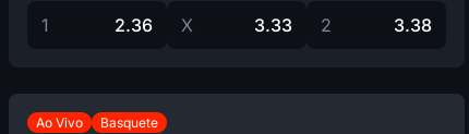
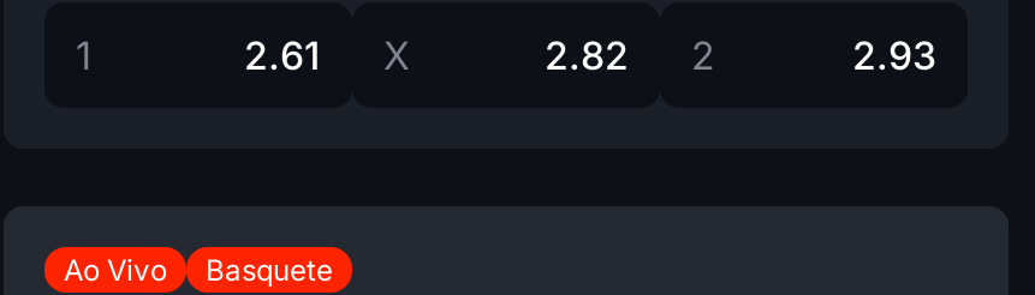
[115,14,193,36] 2.36 X -> [244,31,410,79] 2.61 X
[254,14,332,36] 3.33 2 -> [545,31,715,79] 2.82 2
[394,14,432,36] 3.38 -> [852,31,936,79] 2.93

